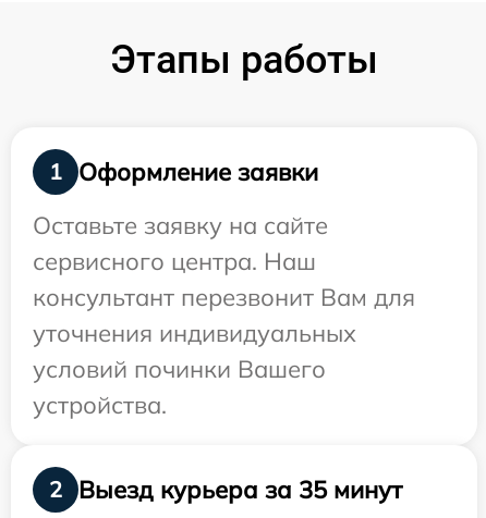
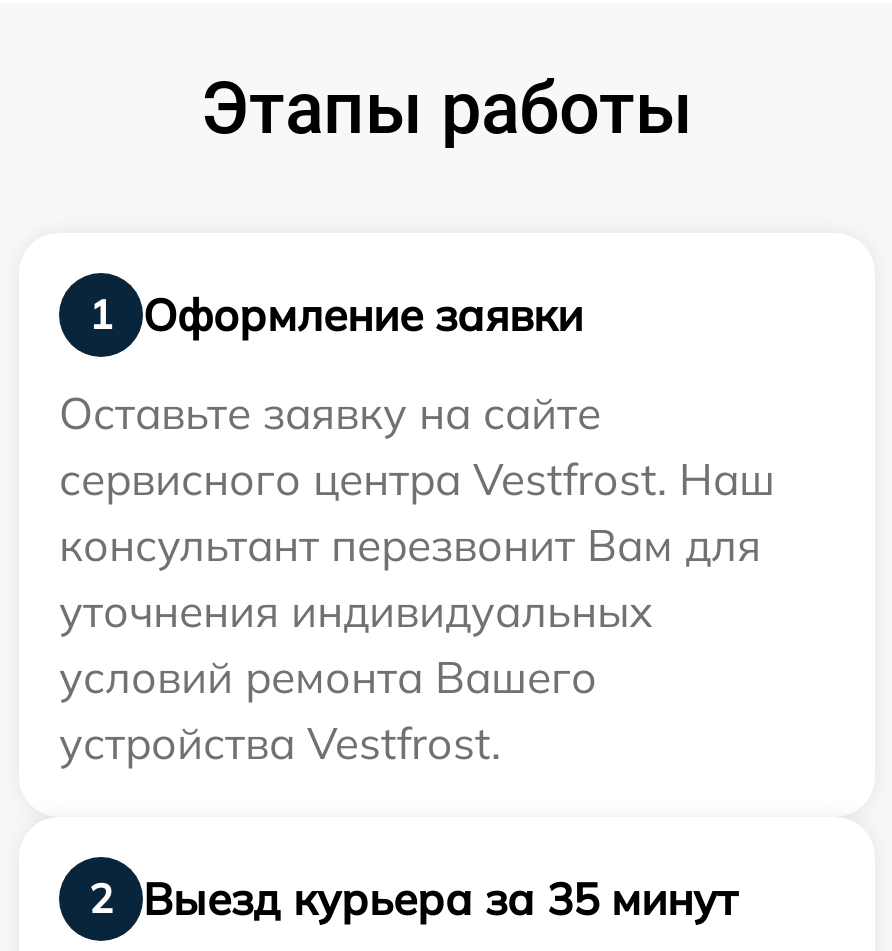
[33,246,316,277] сервисного центра. Наш -> [59,452,775,508] сервисного центра Vestfrost. Наш
[33,354,326,420] условий починки Вашего | устройства. -> [59,650,597,772] условий ремонта Вашего | устройства Vestfrost.

